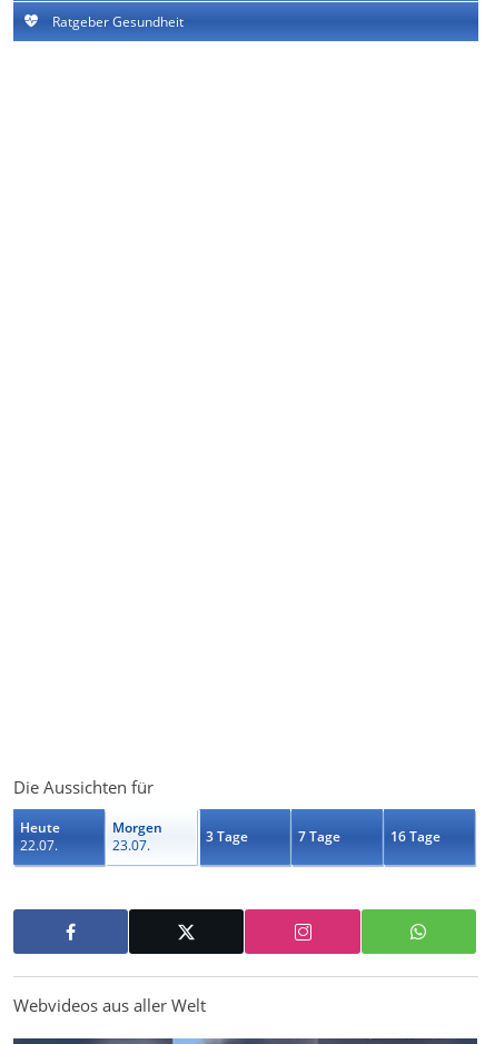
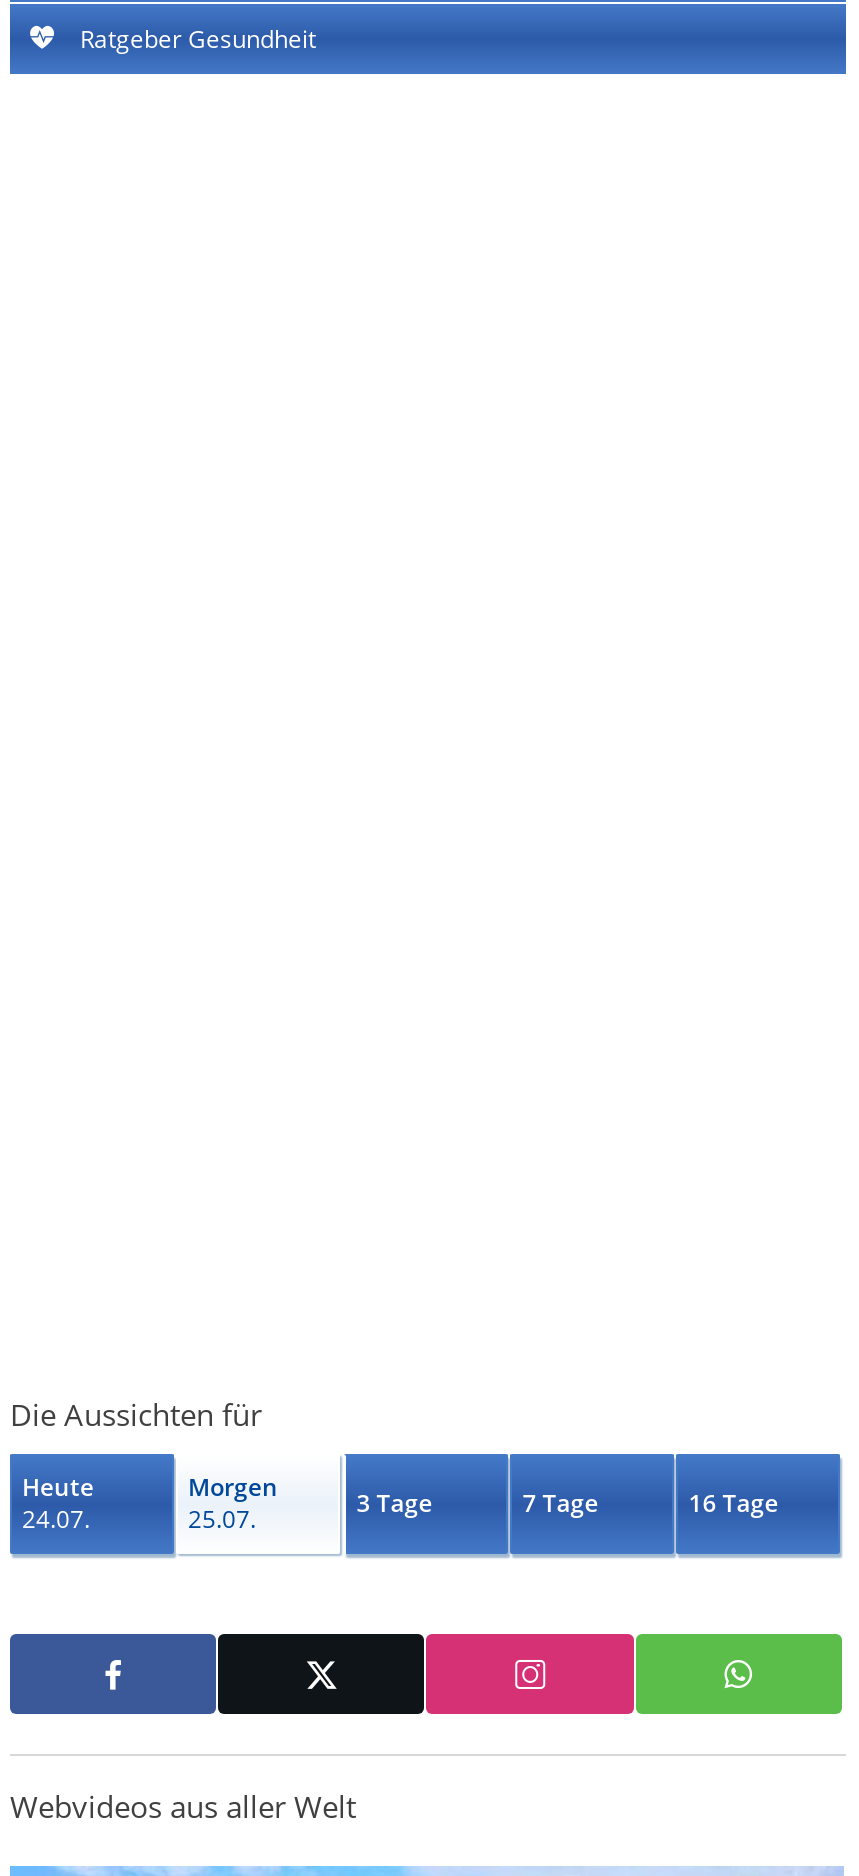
[20,836,58,855] 22.07. -> [22,1503,90,1537] 24.07.
[112,836,150,855] 23.07. -> [188,1503,256,1537] 25.07.

